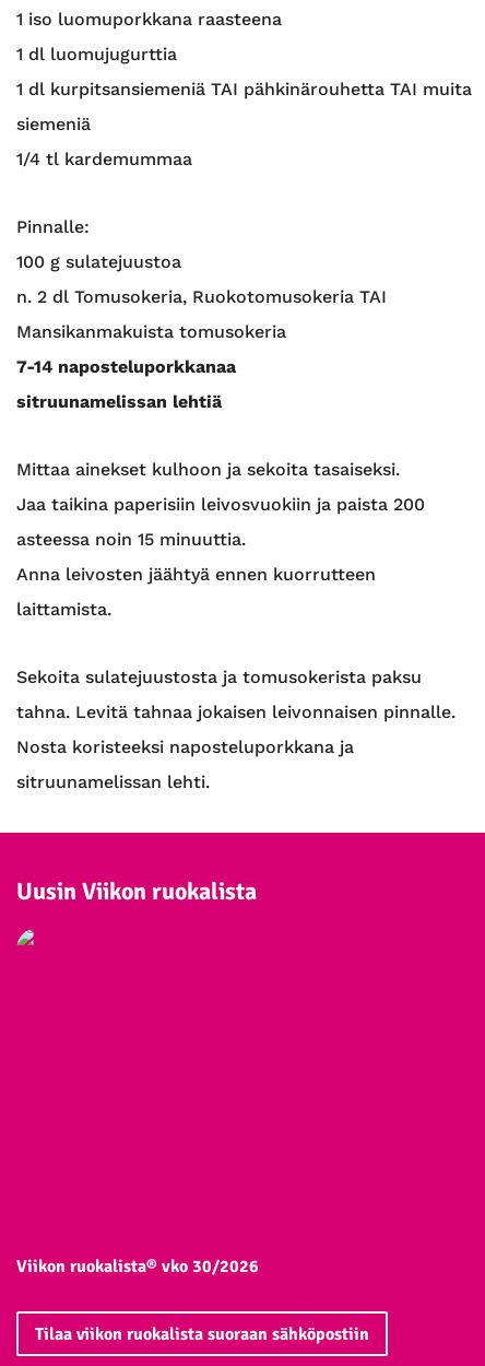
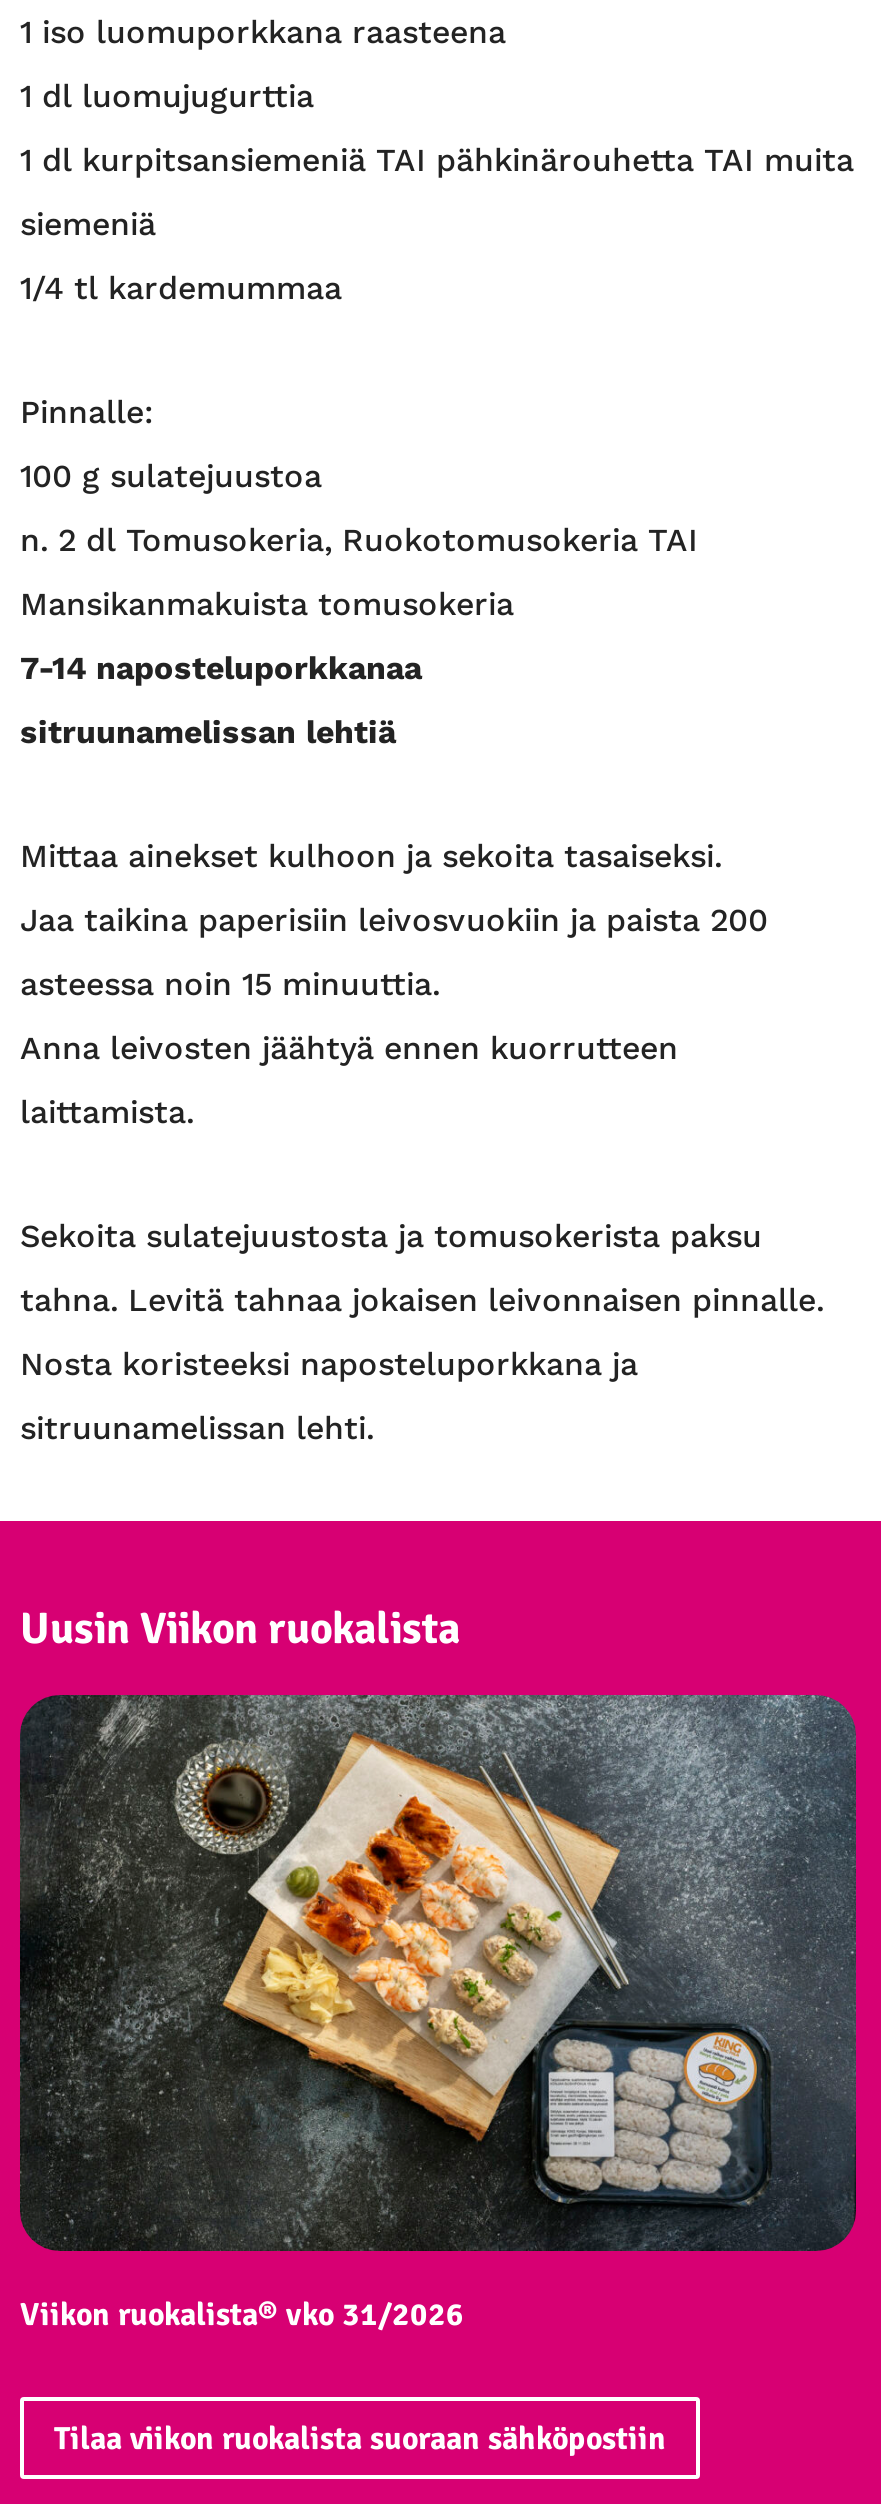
none -> [18,1693,858,2253] [image]
[16,1255,259,1277] Viikon ruokalista® vko 30/2026 -> [20,2294,464,2334] Viikon ruokalista® vko 31/2026

